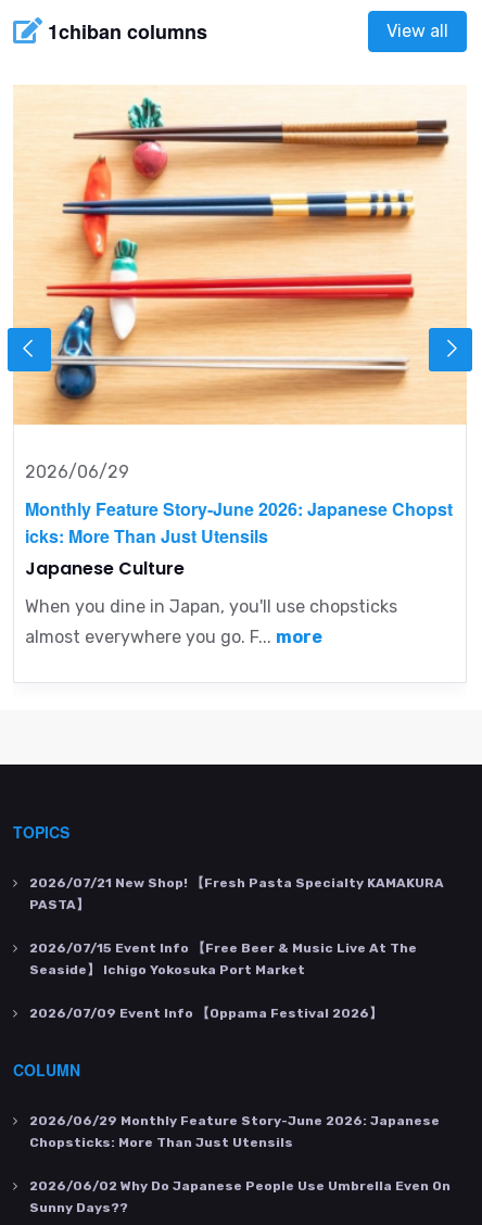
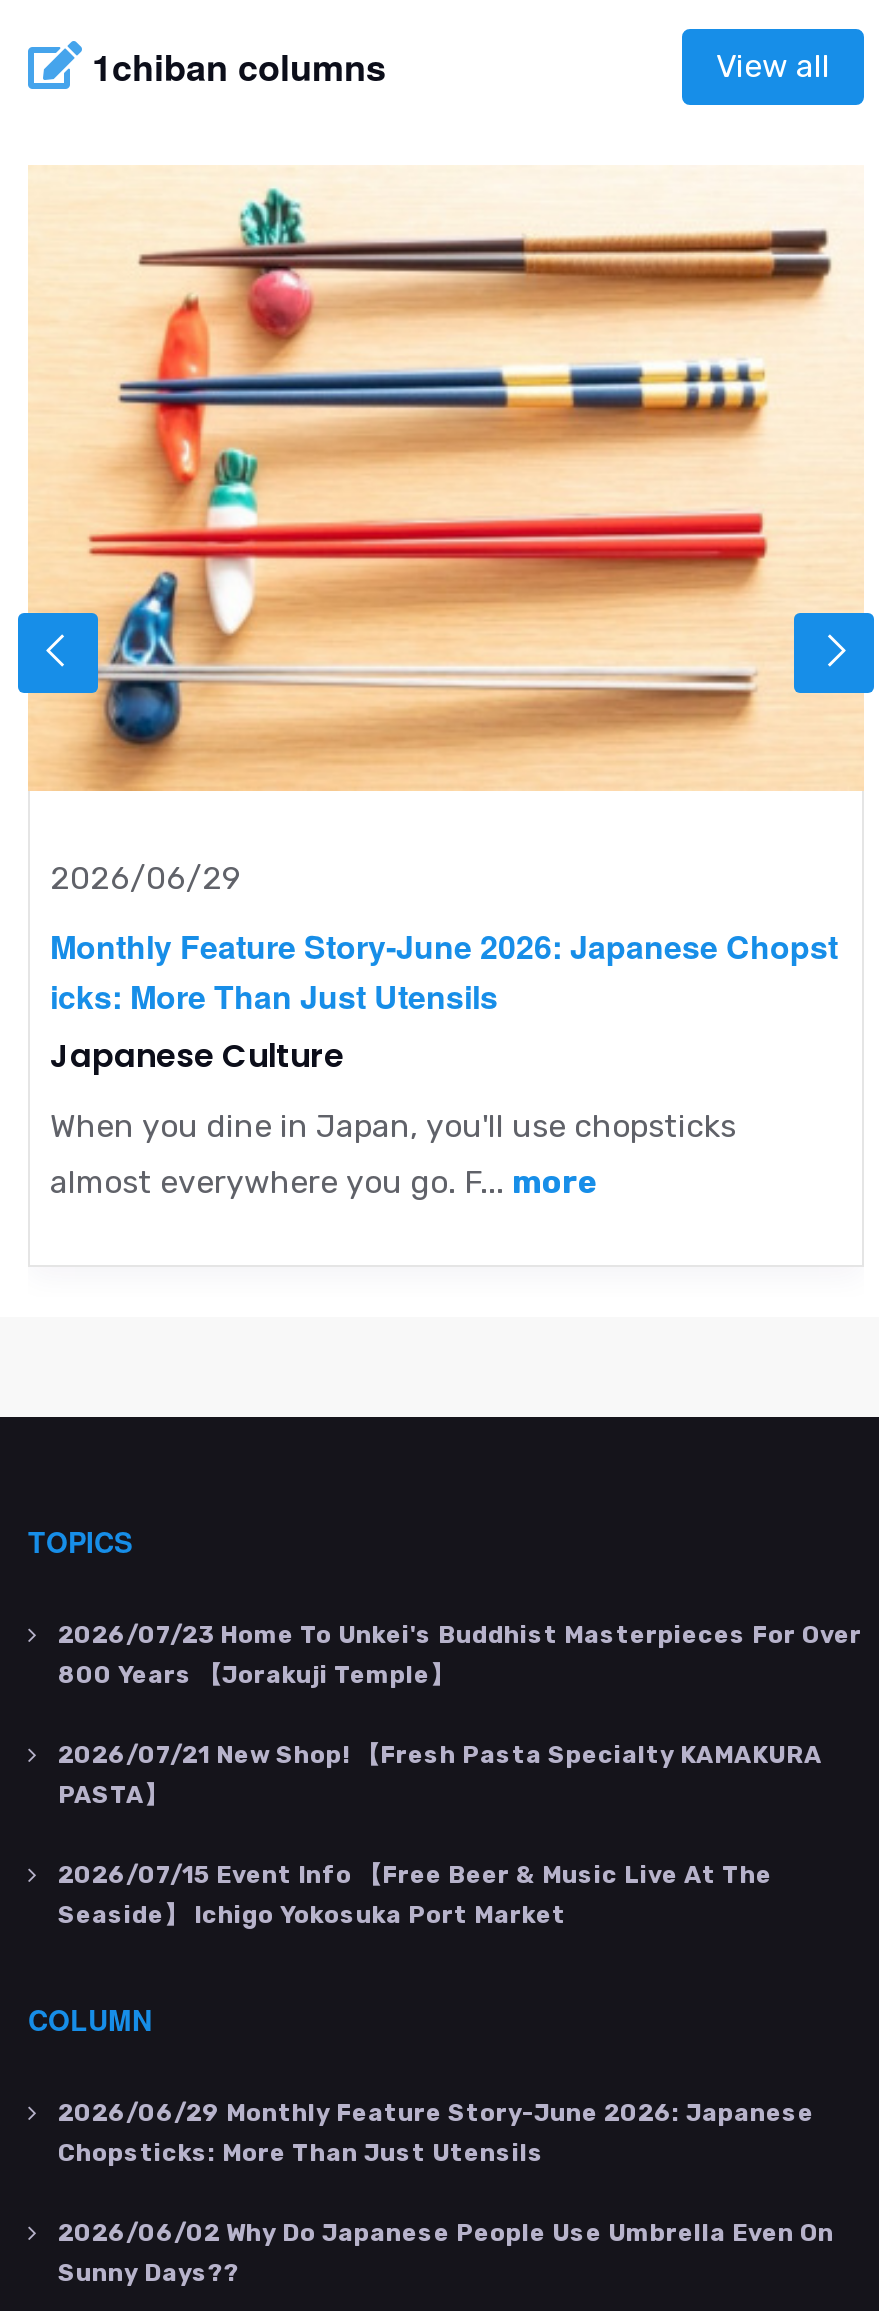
none -> [58,1621,862,1689] 2026/07/23 Home To Unkei's Buddhist Masterpieces For Over | 800 Years 【Jorakuji Temple】
moved [29,875,444,978] -> [58,1741,822,1929]: 2026/07/21 New Shop! 【Fresh Pasta Specialty KAMAKURA | PASTA】 | 2026/07/15 Event Info 【Free Beer & Music Live At The | Seaside】 Ichigo Yokosuka Port Market
[29,1006,382,1021] 2026/07/09 Event Info 【Oppama Festival 2026】 -> none

